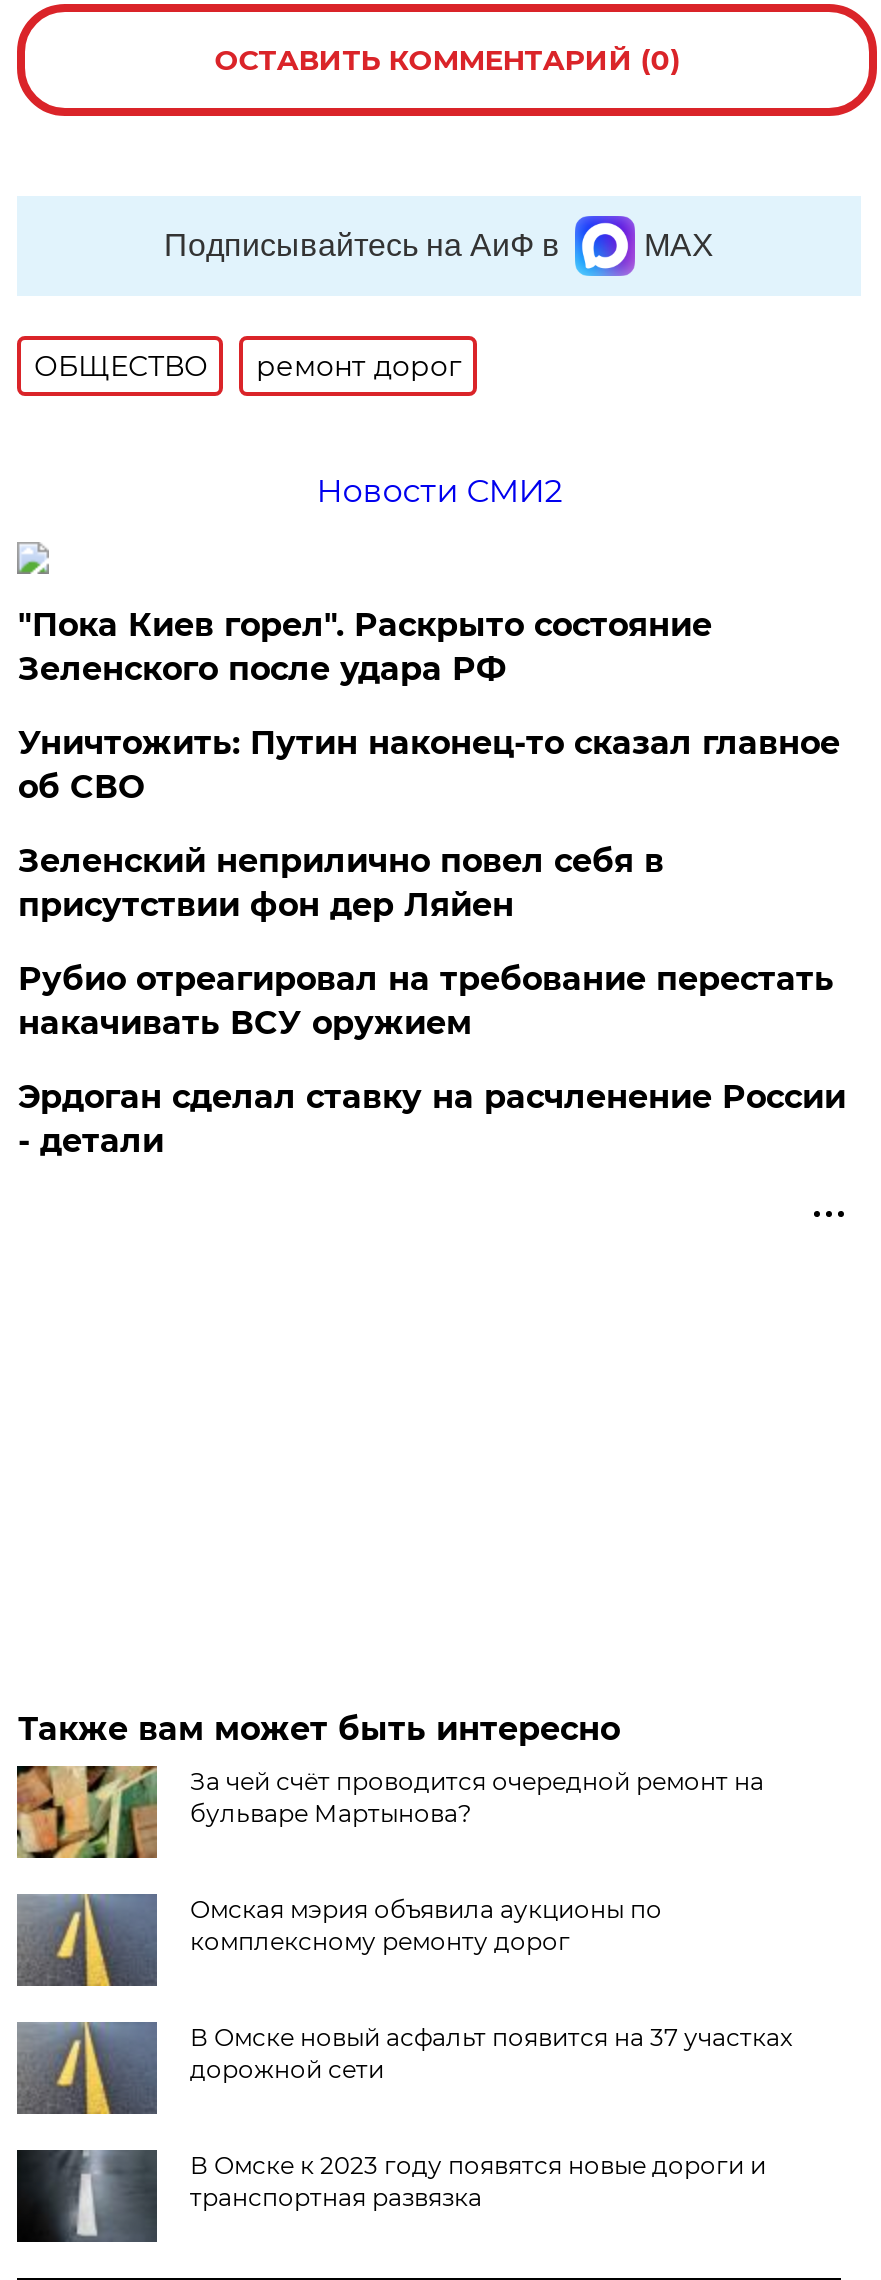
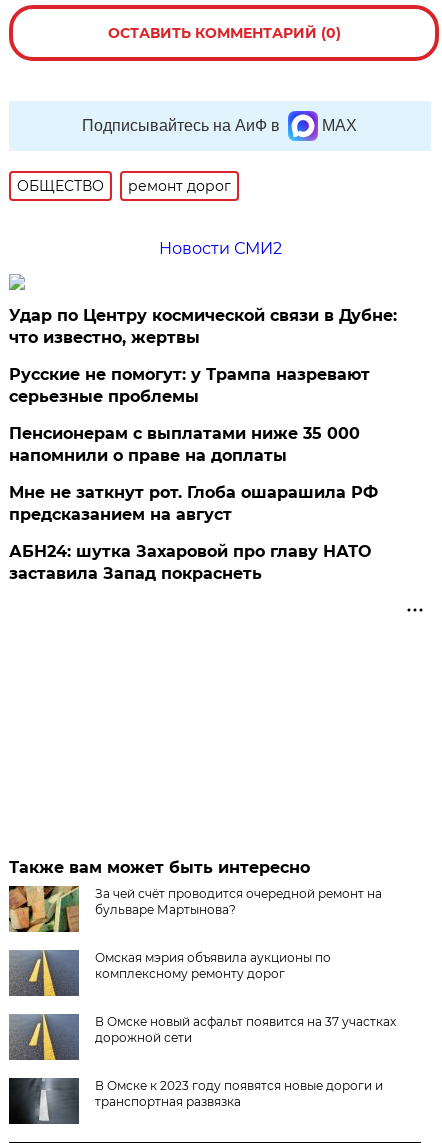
[18,606,712,688] "Пока Киев горел". Раскрыто состояние | Зеленского после удара РФ -> [9,306,397,347] Удар по Центру космической связи в Дубне: | что известно, жертвы
[18,724,840,806] Уничтожить: Путин наконец-то сказал главное | об СВО -> [9,365,370,406] Русские не помогут: у Трампа назревают | серьезные проблемы
[18,842,664,924] Зеленский неприлично повел cебя в | присутствии фон дер Ляйен -> [9,424,360,465] Пенсионерам с выплатами ниже 35 000 | напомнили о праве на доплаты
[18,960,834,1042] Рубио отреагировал на требование перестать | накачивать ВСУ оружием -> [9,483,378,524] Мне не заткнут рот. Глоба ошарашила РФ | предсказанием на август
[18,1078,846,1160] Эрдоган сделал ставку на расчленение России | - детали -> [9,542,371,583] АБН24: шутка Захаровой про главу НАТО | заставила Запад покраснеть

